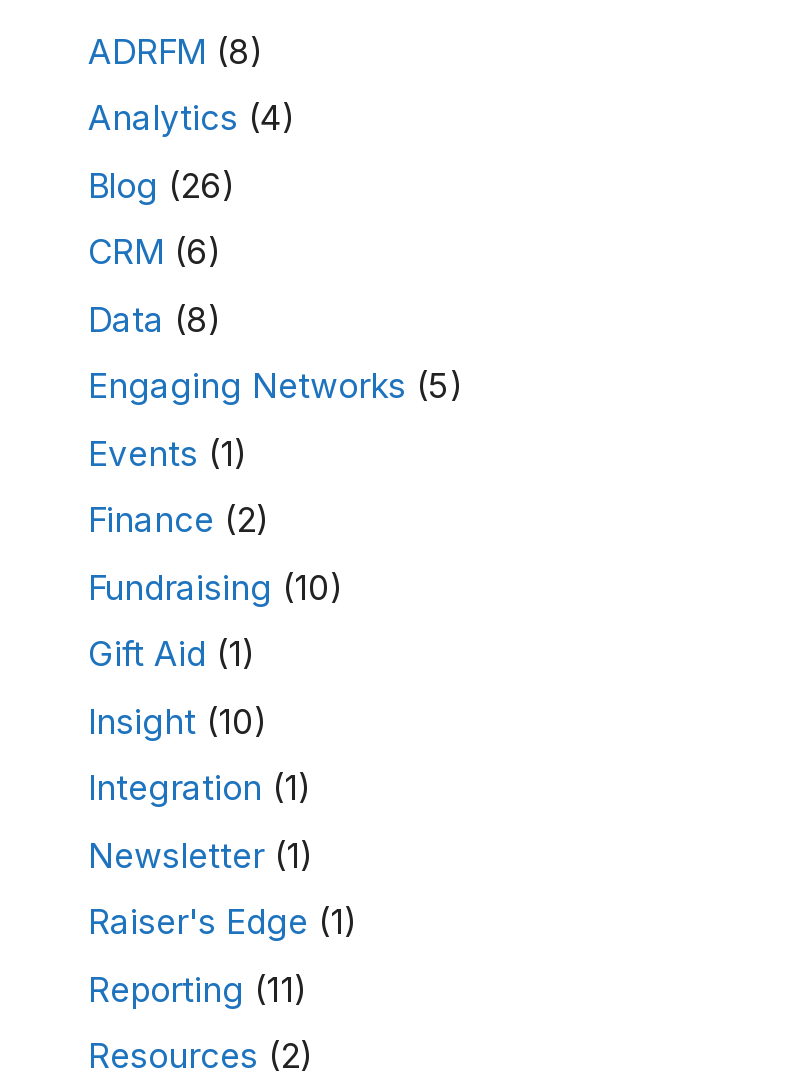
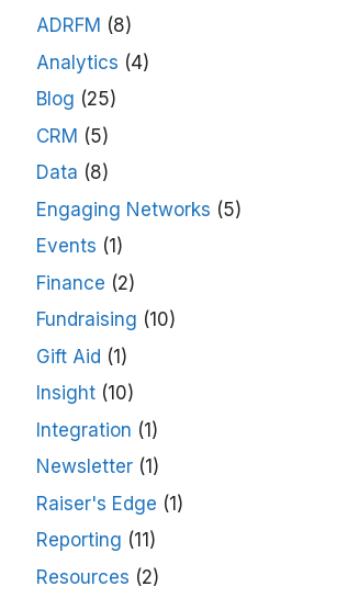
[88,166,234,206] Blog (26) -> [36,88,116,110] Blog (25)
[88,233,220,273] CRM (6) -> [36,125,109,146] CRM (5)

